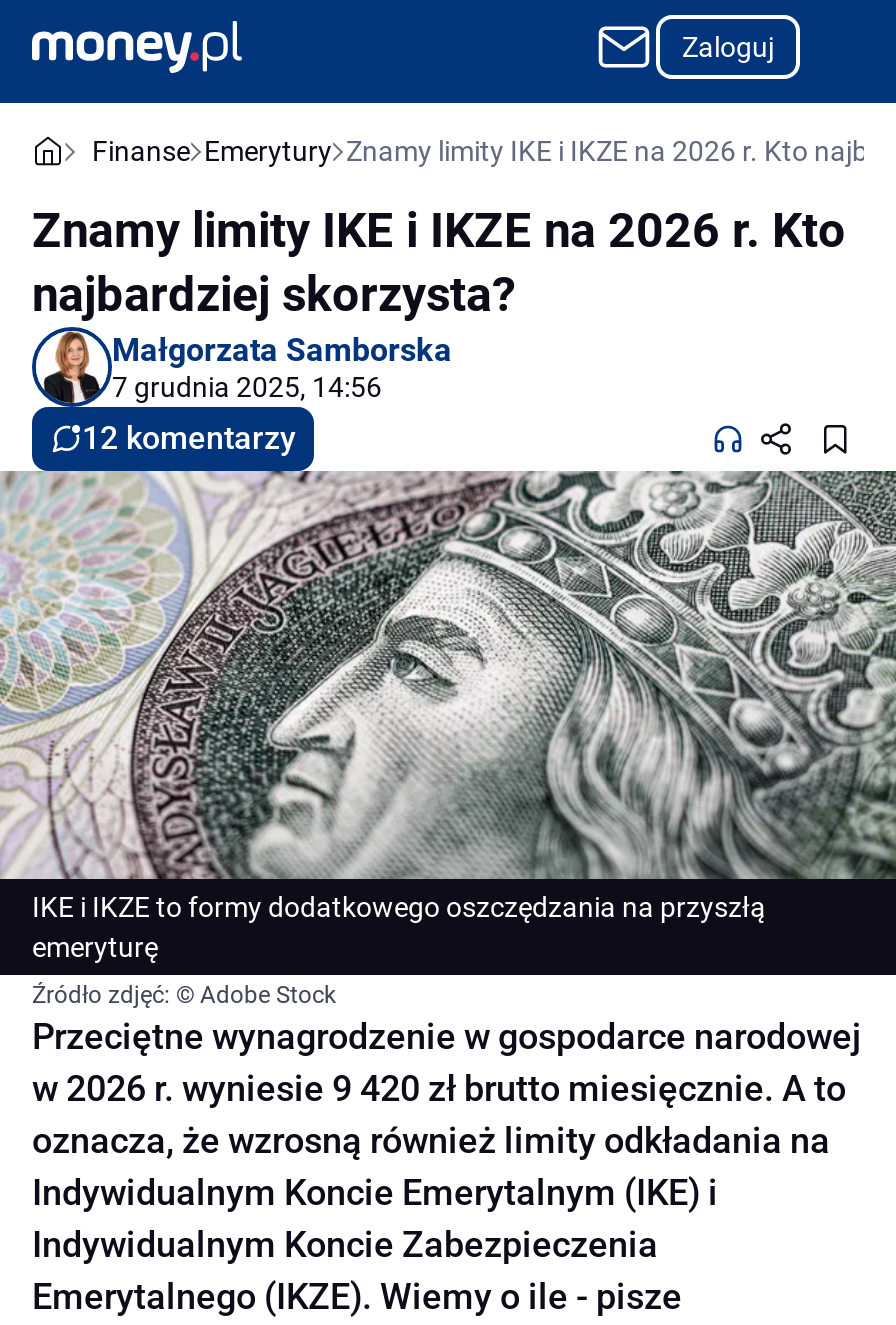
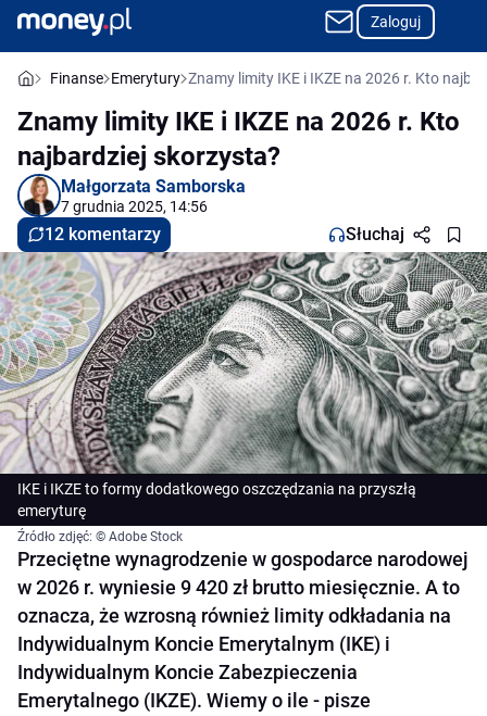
none -> [346,224,404,244] Słuchaj

